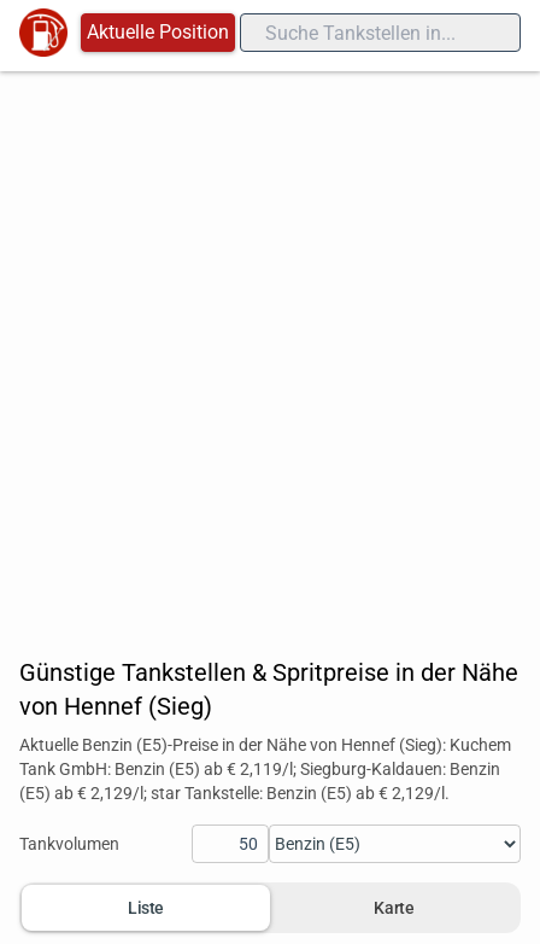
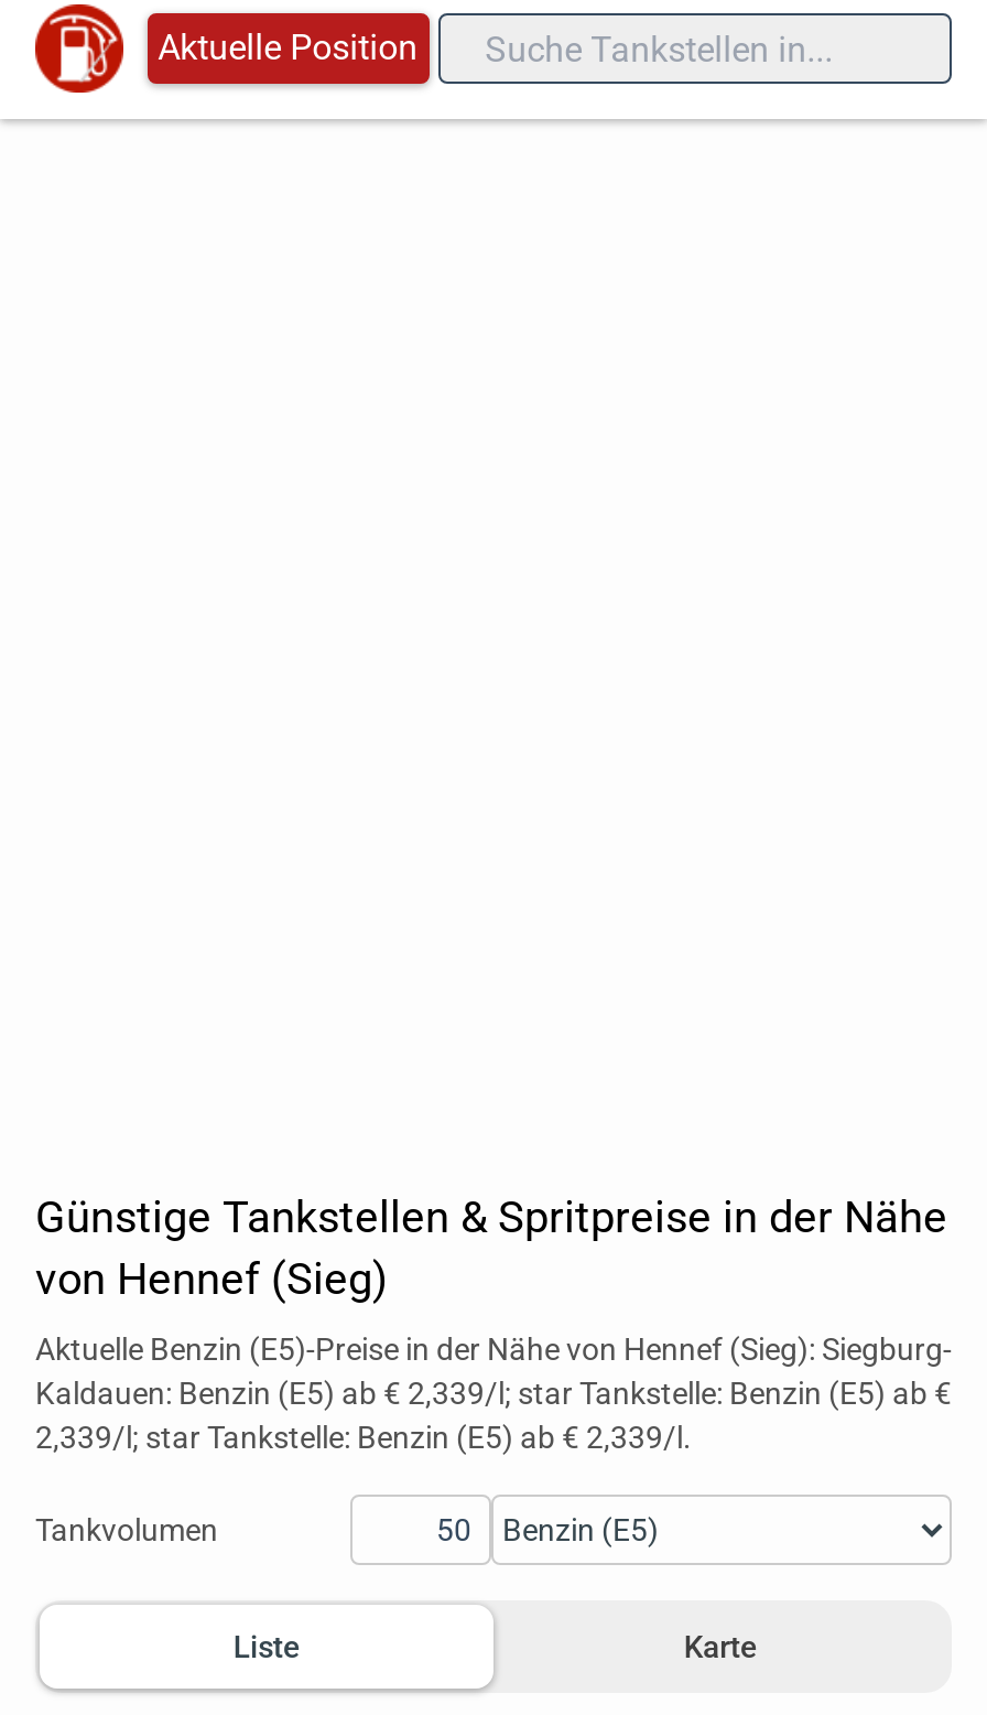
[19,735,511,803] Aktuelle Benzin (E5)-Preise in der Nähe von Hennef (Sieg): Kuchem | Tank GmbH: Benzin (E5) ab € 2,119/l; Siegburg-Kaldauen: Benzin | (E5) ab € 2,129/l; star Tankstelle: Benzin (E5) ab € 2,129/l. -> [35,1331,952,1455] Aktuelle Benzin (E5)-Preise in der Nähe von Hennef (Sieg): Siegburg- | Kaldauen: Benzin (E5) ab € 2,339/l; star Tankstelle: Benzin (E5) ab € | 2,339/l; star Tankstelle: Benzin (E5) ab € 2,339/l.

